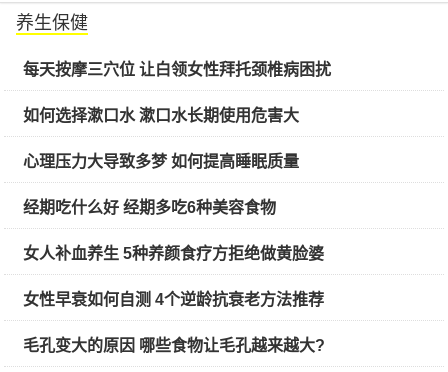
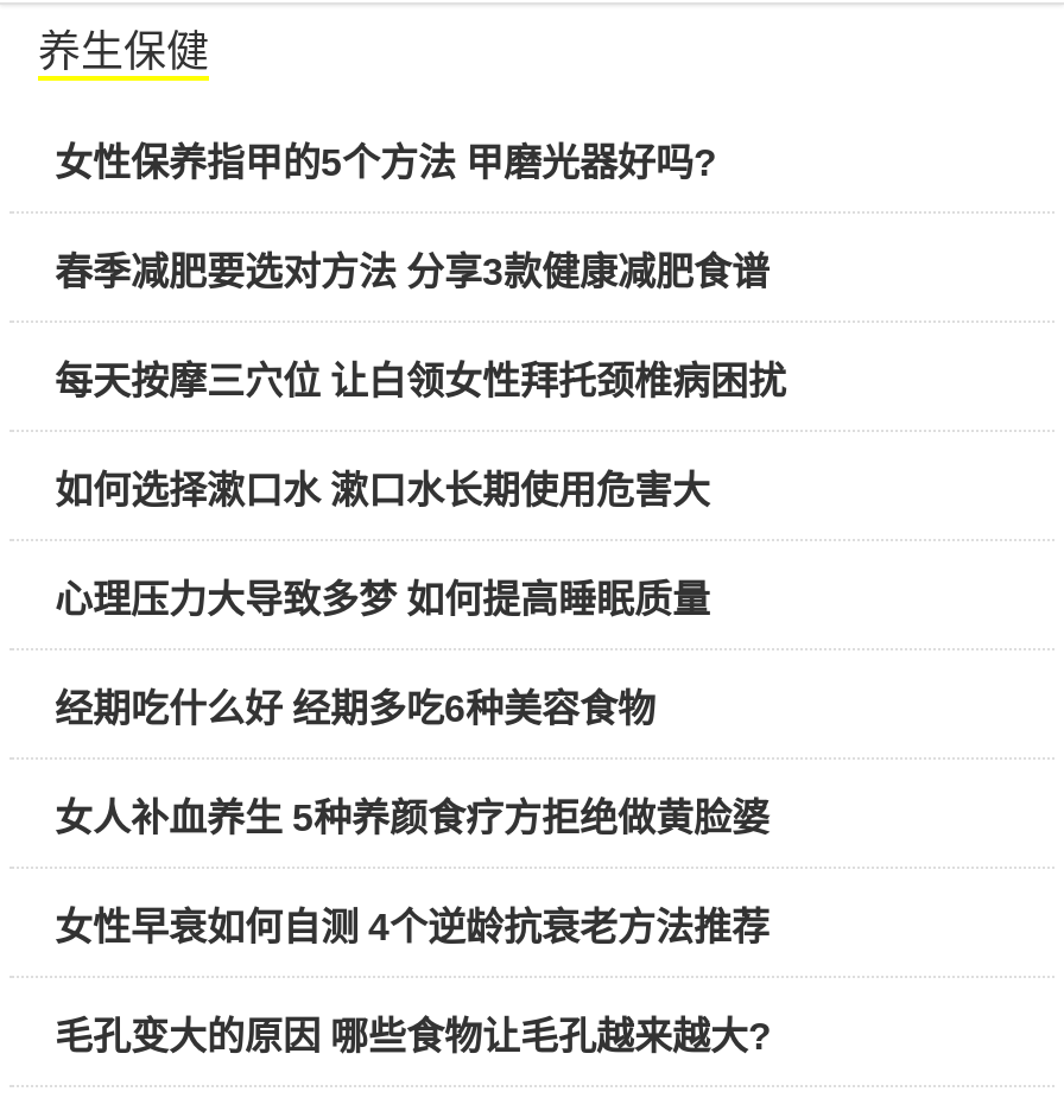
none -> [55,142,769,292] 女性保养指甲的5个方法 甲磨光器好吗? | 春季减肥要选对方法 分享3款健康减肥食谱

